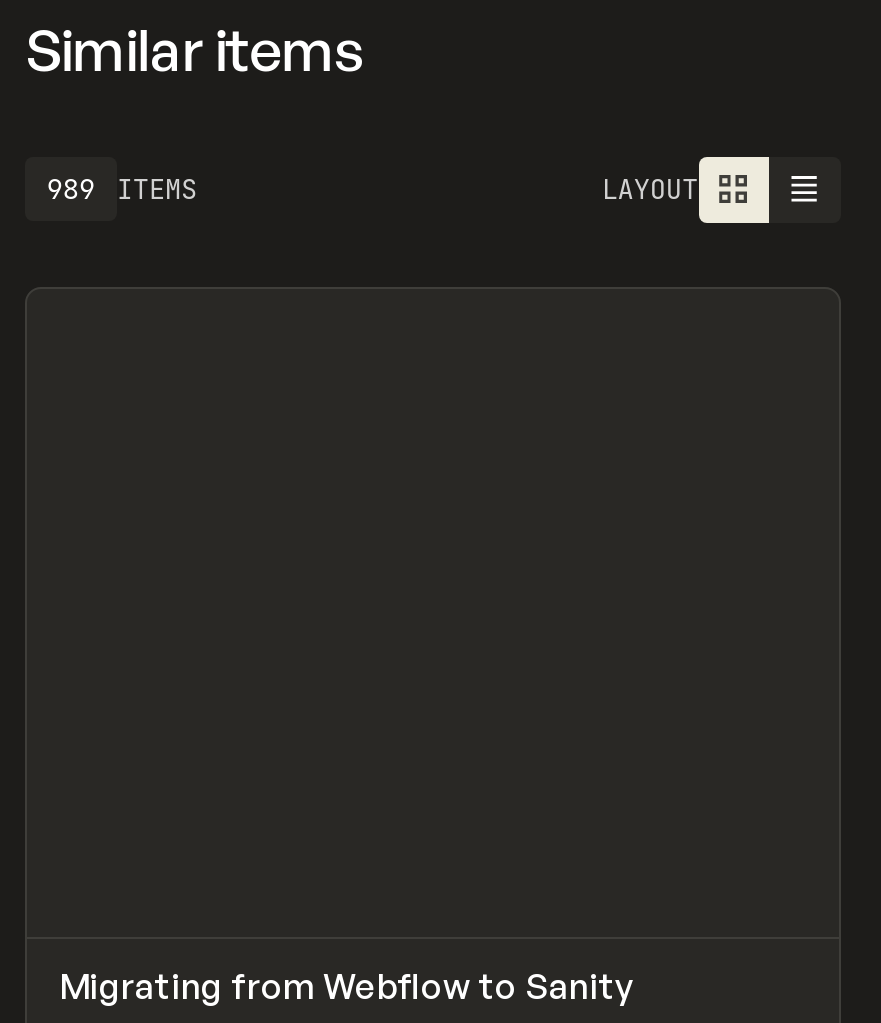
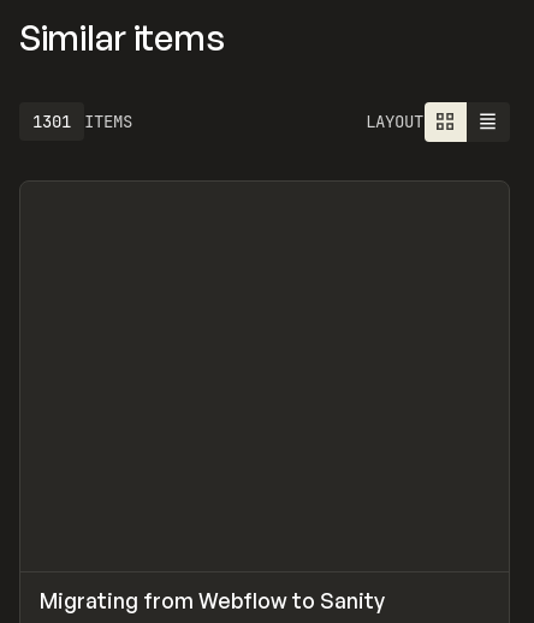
[47,170,197,207] 989 ITEMS -> [32,110,132,132] 1301 ITEMS

